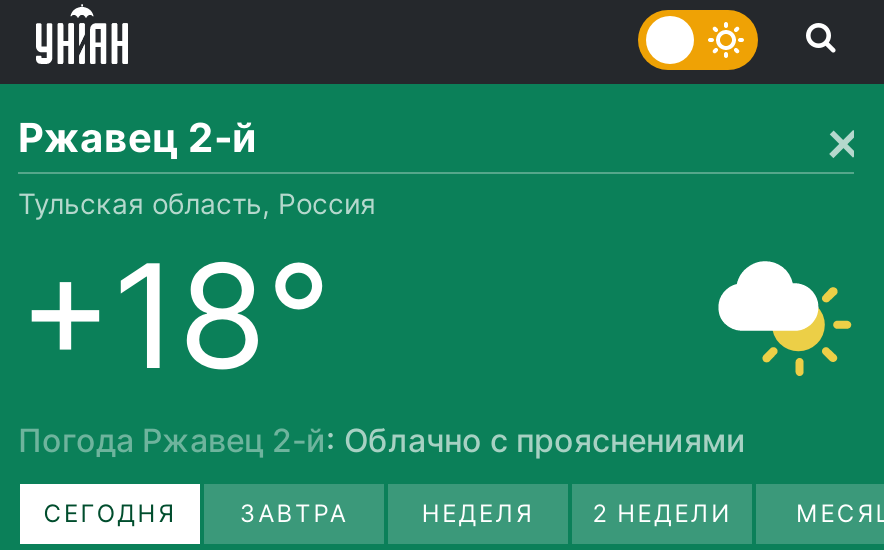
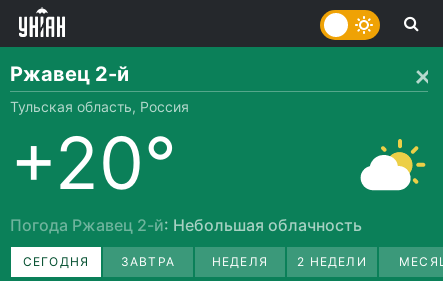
[18,228,852,460] [image] | +18° | Погода Ржавец 2-й: Облачно с прояснениями -> [10,119,426,235] [image] | +20° | Погода Ржавец 2-й: Небольшая облачность

